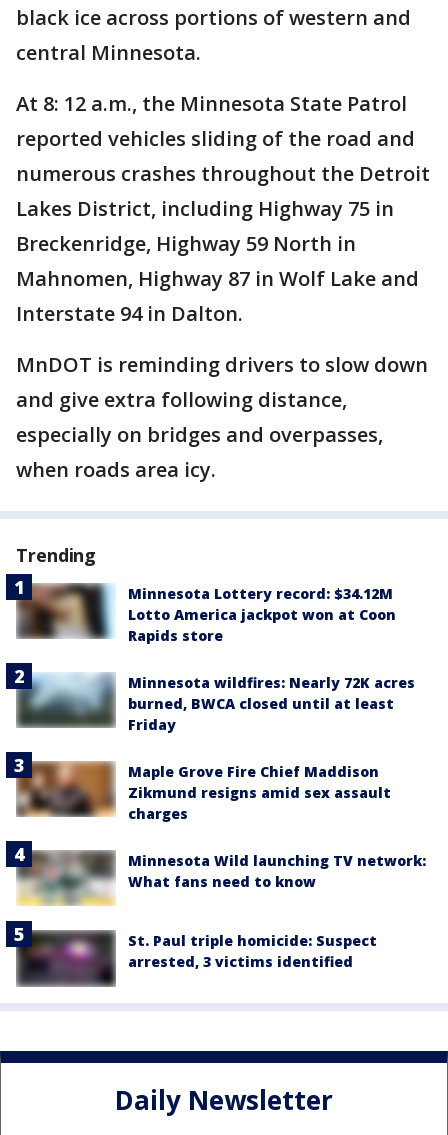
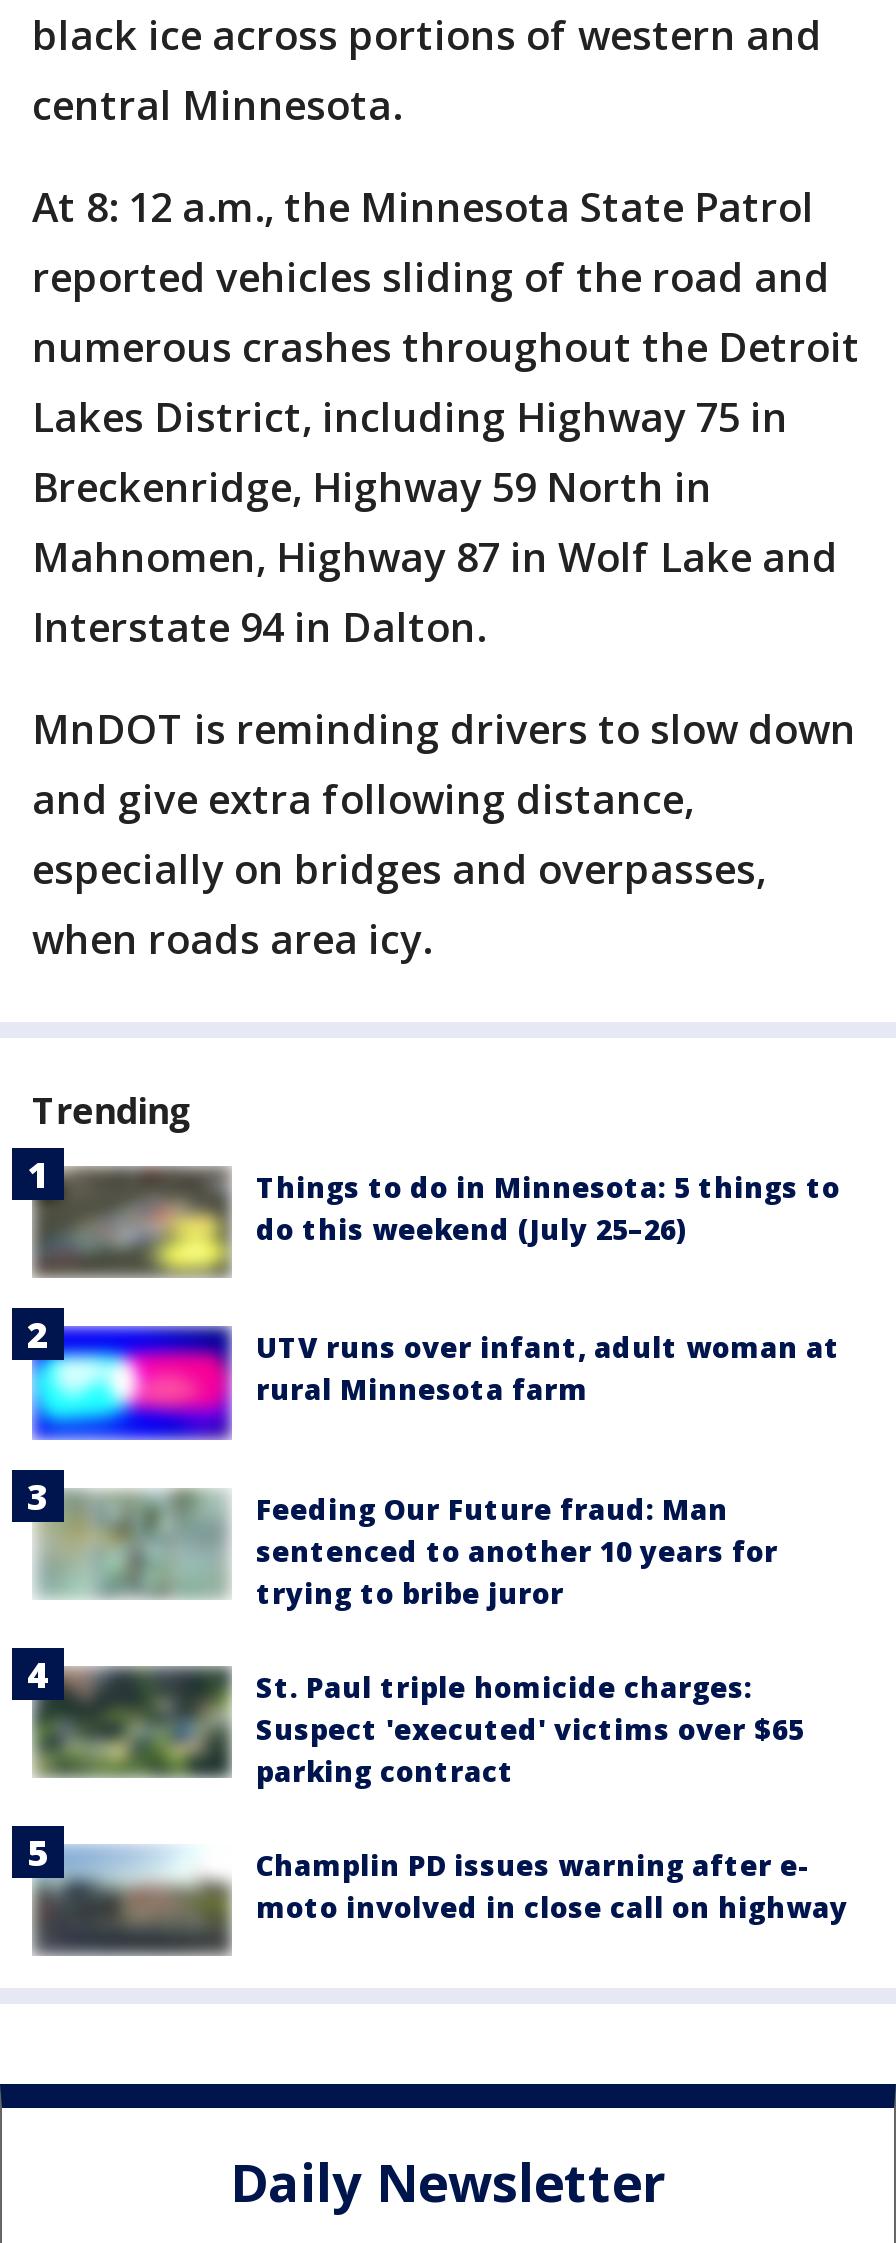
[19,583,396,645] [image] | Minnesota Lottery record: $34.12M | Lotto America jackpot won at Coon | Rapids store -> [36,1166,840,1278] [image] | Things to do in Minnesota: 5 things to | do this weekend (July 25–26)
[15,672,415,734] [image] | Minnesota wildfires: Nearly 72K acres | burned, BWCA closed until at least | Friday -> [30,1322,840,1442] [image] | UTV runs over infant, adult woman at | rural Minnesota farm
[5,744,391,823] [image] | Maple Grove Fire Chief Maddison | Zikmund resigns amid sex assault | charges -> [10,1468,778,1616] [image] | Feeding Our Future fraud: Man | sentenced to another 10 years for | trying to bribe juror
[5,833,426,907] [image] | Minnesota Wild launching TV network: | What fans need to know -> [10,1646,804,1794] [image] | St. Paul triple homicide charges: | Suspect 'executed' victims over $65 | parking contract
[16,927,377,982] [image] | St. Paul triple homicide: Suspect | arrested, 3 victims identified -> [34,1838,848,1944] [image] | Champlin PD issues warning after e- | moto involved in close call on highway

